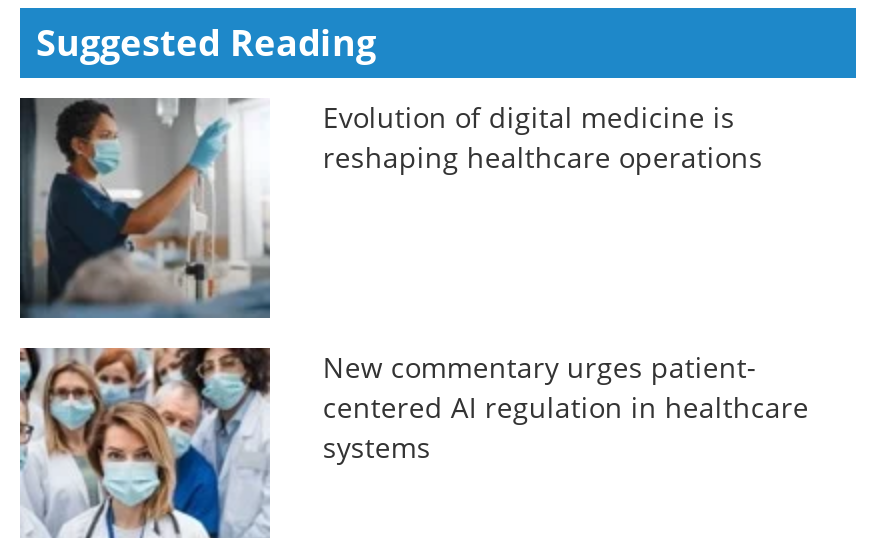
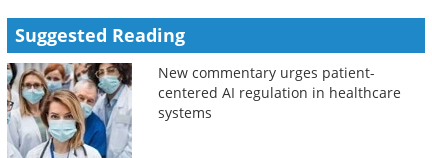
[18,98,763,328] [image] | Evolution of digital medicine is | reshaping healthcare operations -> none

